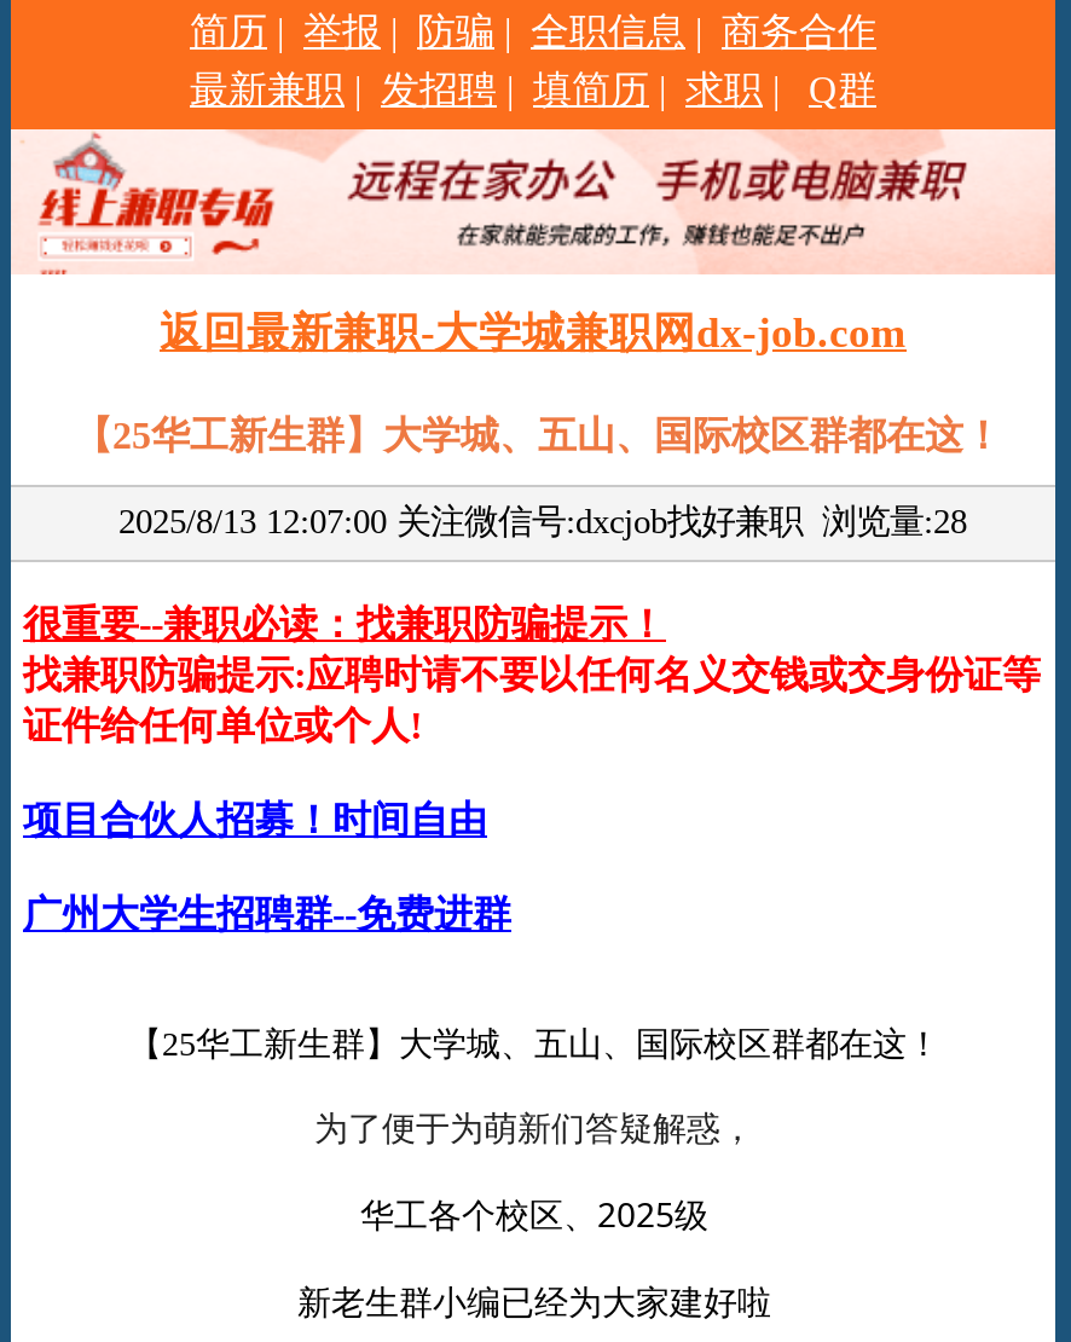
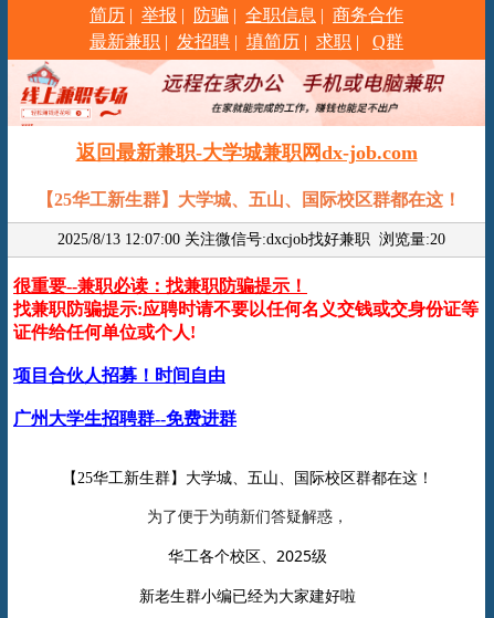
[118,502,967,540] 2025/8/13 12:07:00 关注微信号:dxcjob找好兼职浏览量:28 -> [57,230,445,248] 2025/8/13 12:07:00 关注微信号:dxcjob找好兼职浏览量:20

